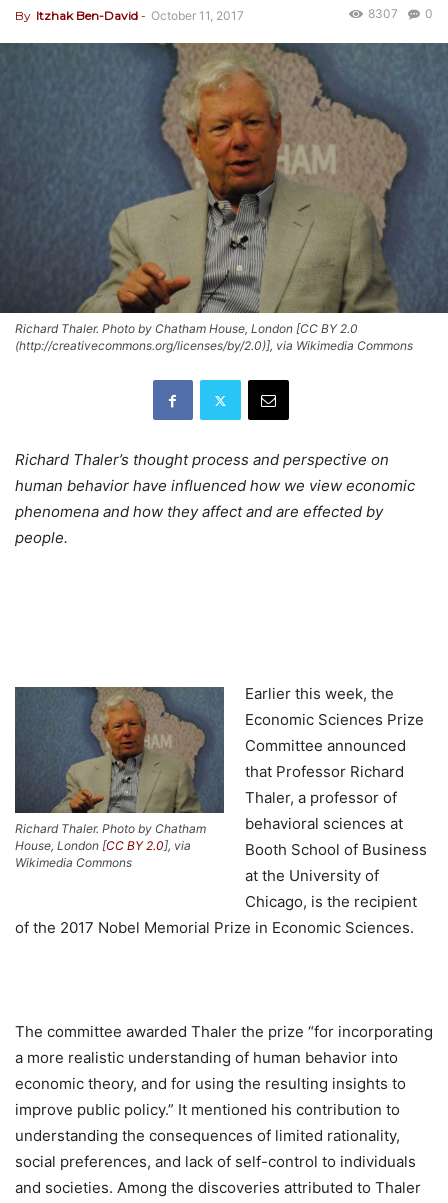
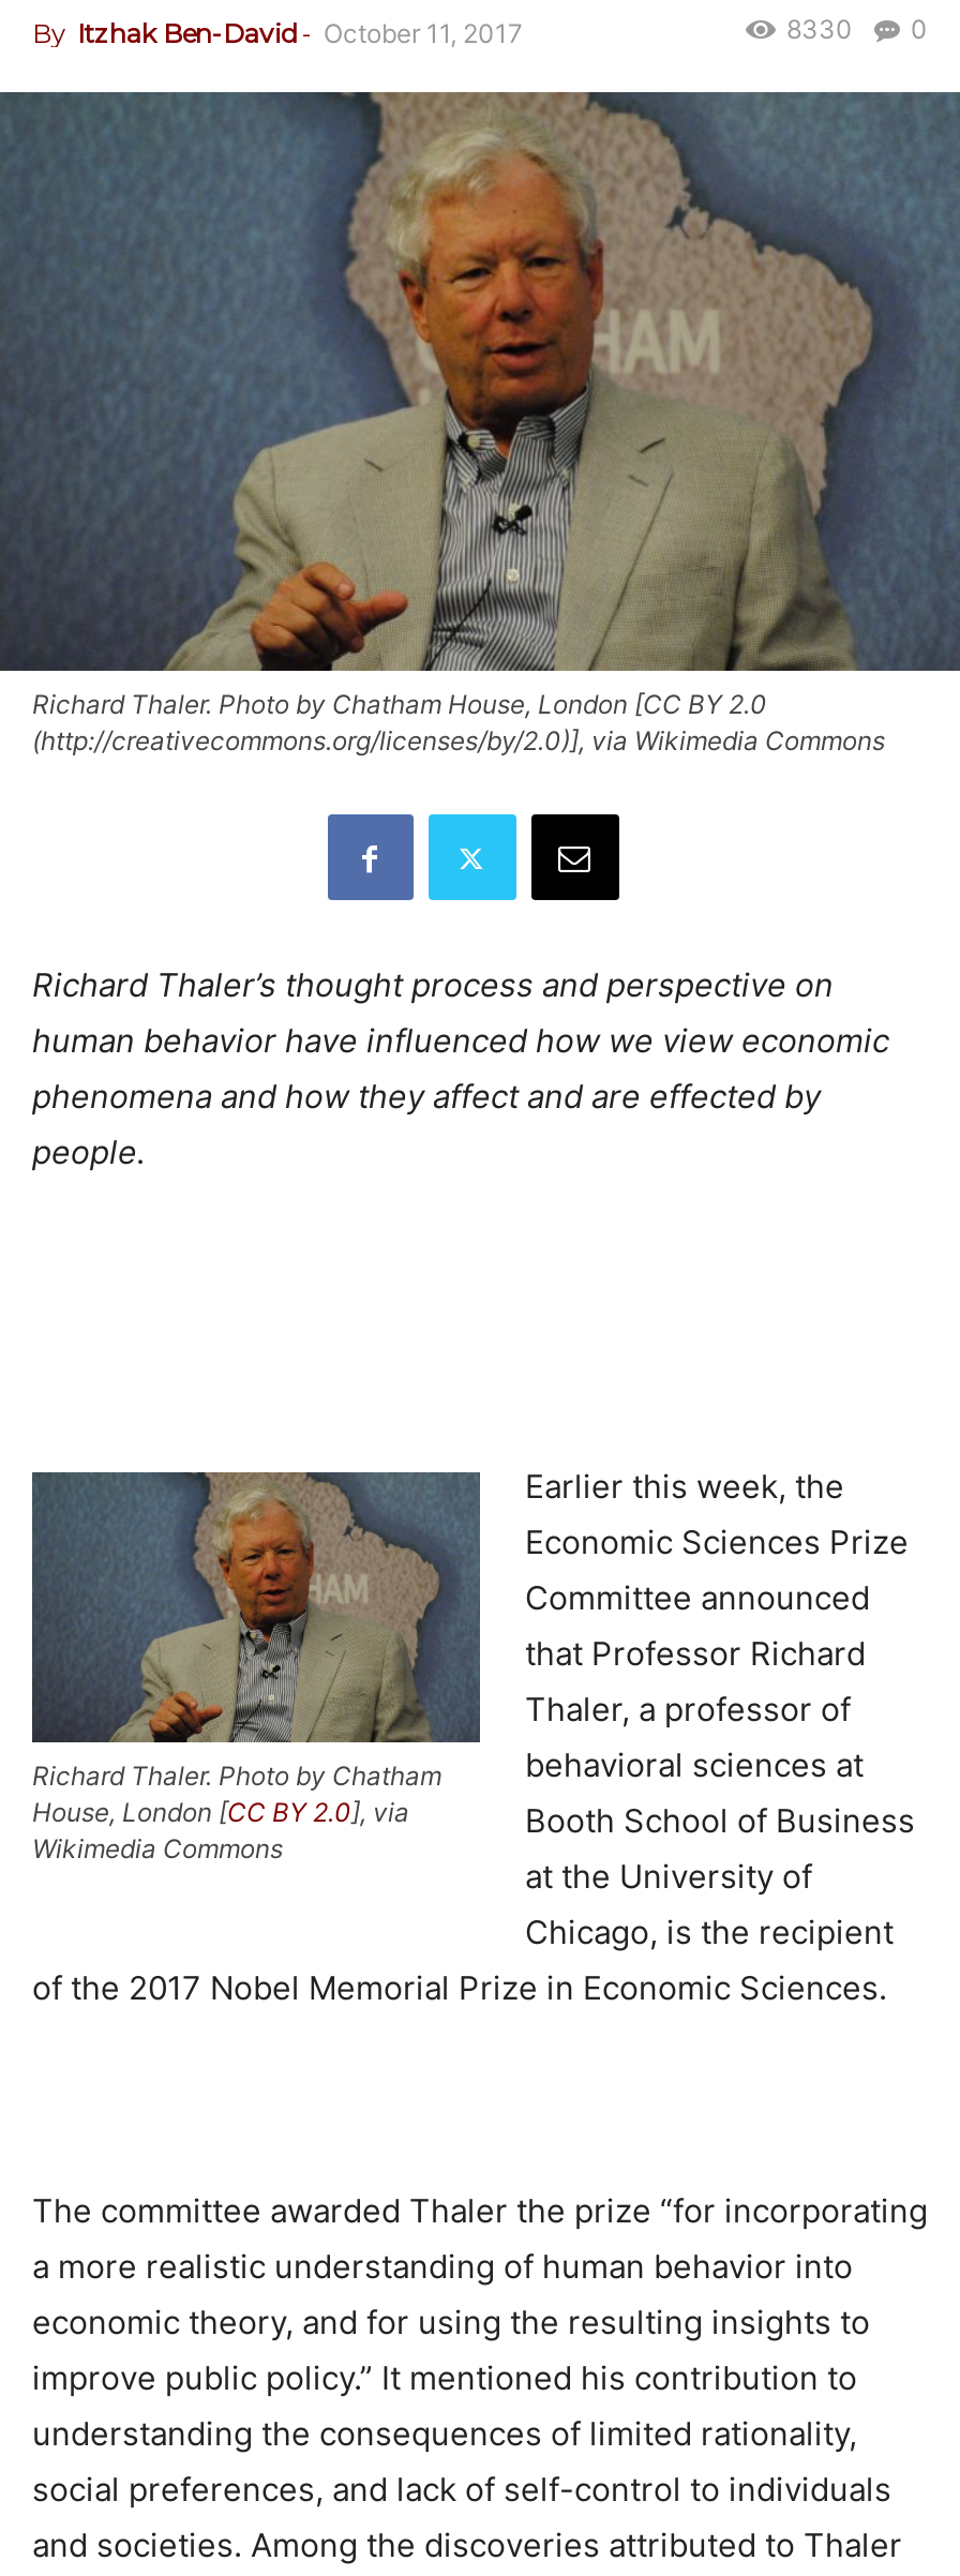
[368,6,433,21] 8307 0 -> [786,13,928,45] 8330 0

